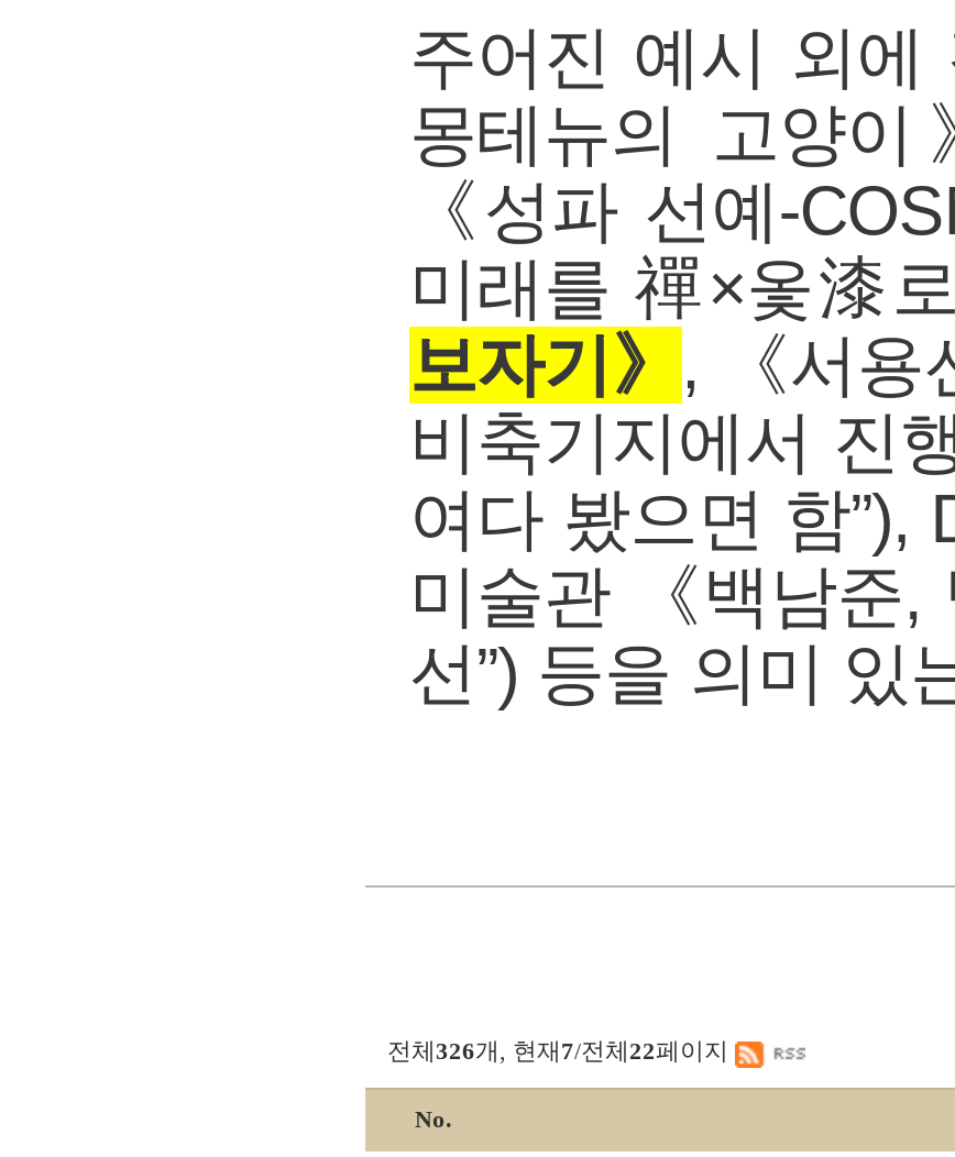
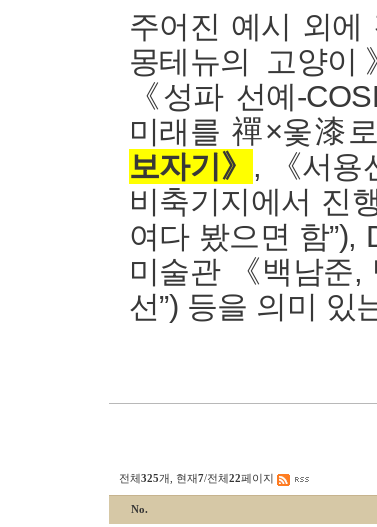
[387,1037,735,1064] 전체326개, 현재7/전체22페이지 -> [119,472,277,484] 전체325개, 현재7/전체22페이지

